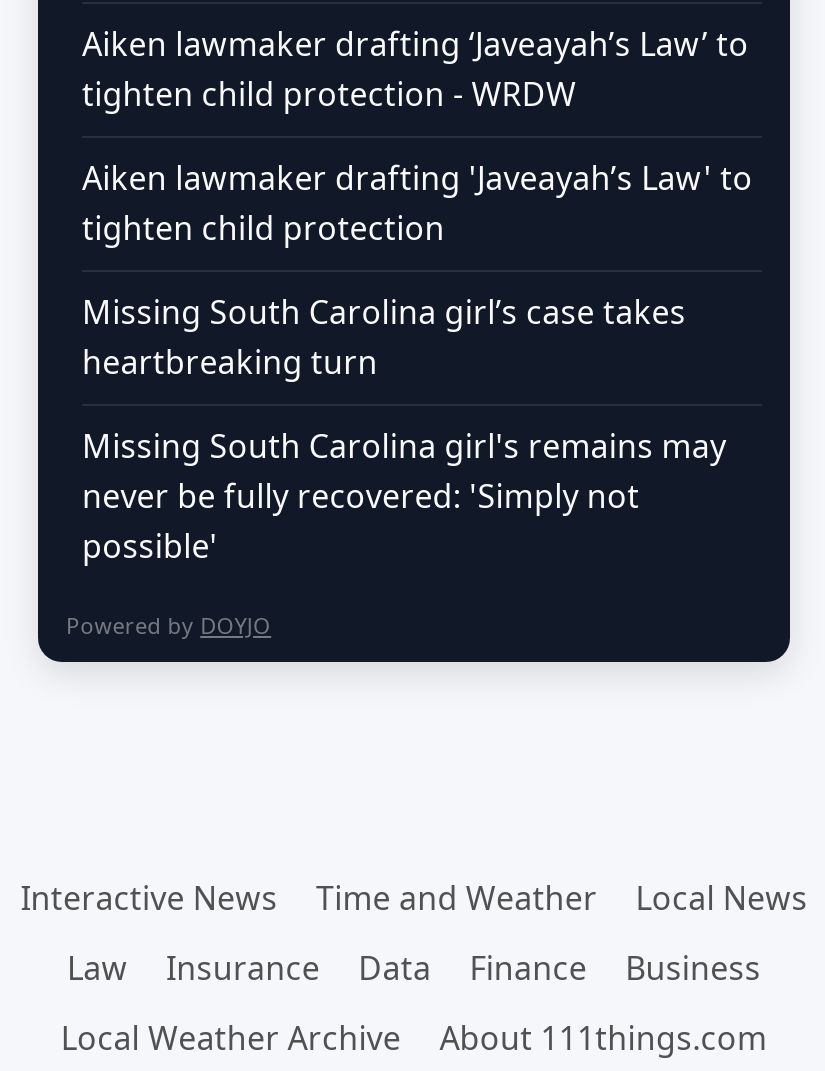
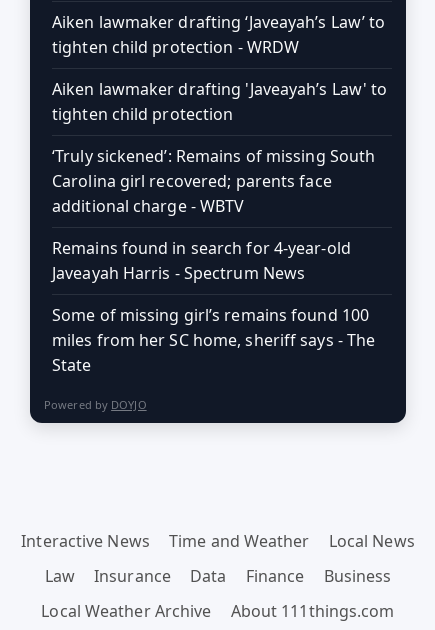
[82,289,726,567] Missing South Carolina girl’s case takes | heartbreaking turn | Missing South Carolina girl's remains may | never be fully recovered: 'Simply not | possible' -> [52,144,375,375] ‘Truly sickened’: Remains of missing South | Carolina girl recovered; parents face | additional charge - WBTV | Remains found in search for 4-year-old | Javeayah Harris - Spectrum News | Some of missing girl’s remains found 100 | miles from her SC home, sheriff says - The | State

